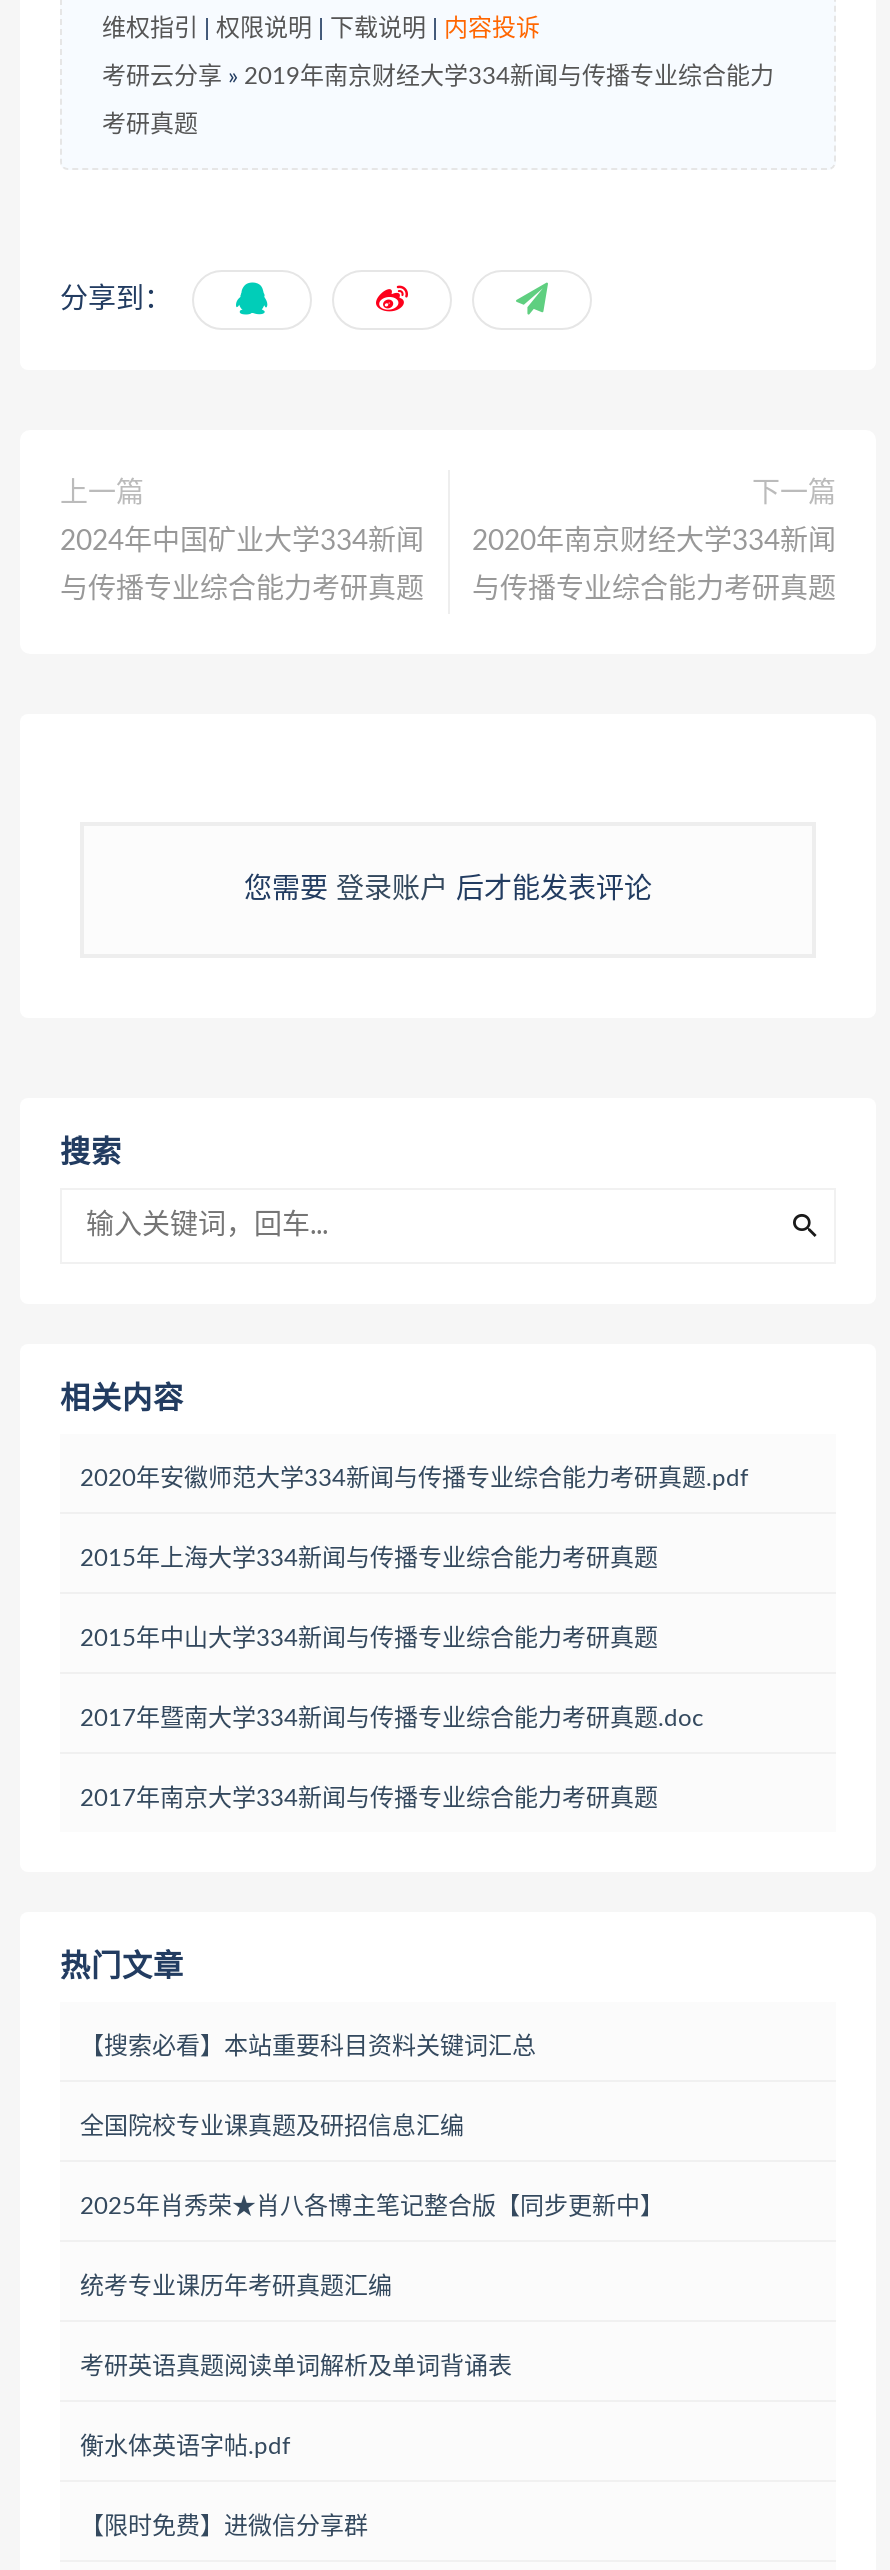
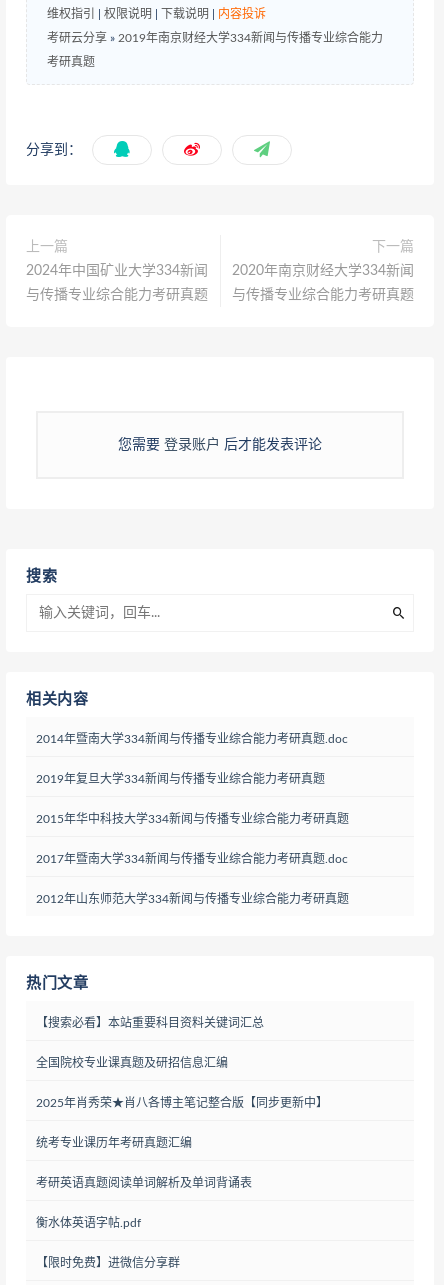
[80,1467,748,1491] 2020年安徽师范大学334新闻与传播专业综合能力考研真题.pdf -> [36,733,348,745] 2014年暨南大学334新闻与传播专业综合能力考研真题.doc
[80,1547,658,1571] 2015年上海大学334新闻与传播专业综合能力考研真题 -> [36,773,325,785] 2019年复旦大学334新闻与传播专业综合能力考研真题
[80,1627,658,1651] 2015年中山大学334新闻与传播专业综合能力考研真题 -> [36,813,349,825] 2015年华中科技大学334新闻与传播专业综合能力考研真题
[80,1787,658,1811] 2017年南京大学334新闻与传播专业综合能力考研真题 -> [36,893,349,905] 2012年山东师范大学334新闻与传播专业综合能力考研真题

